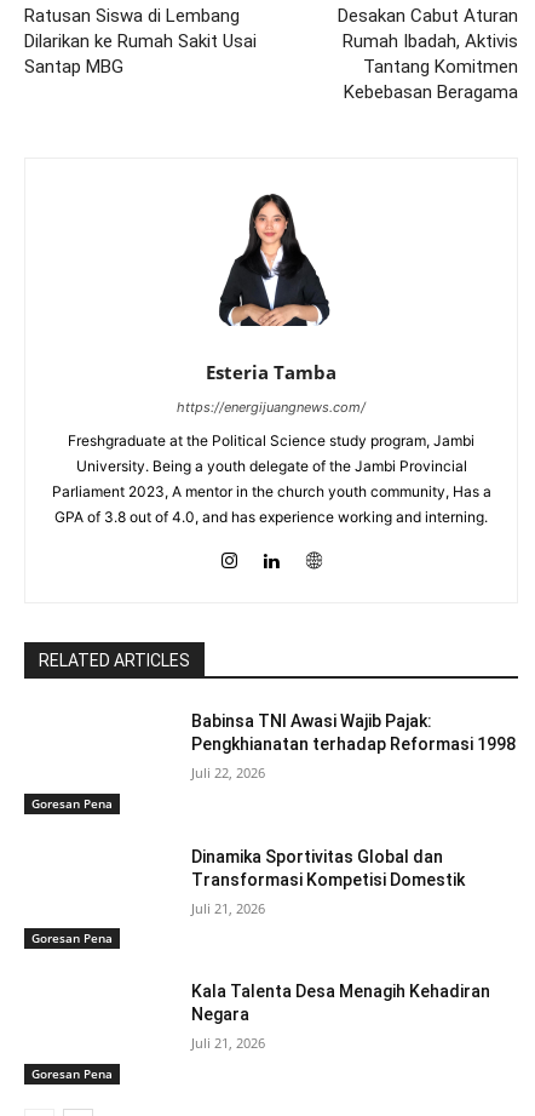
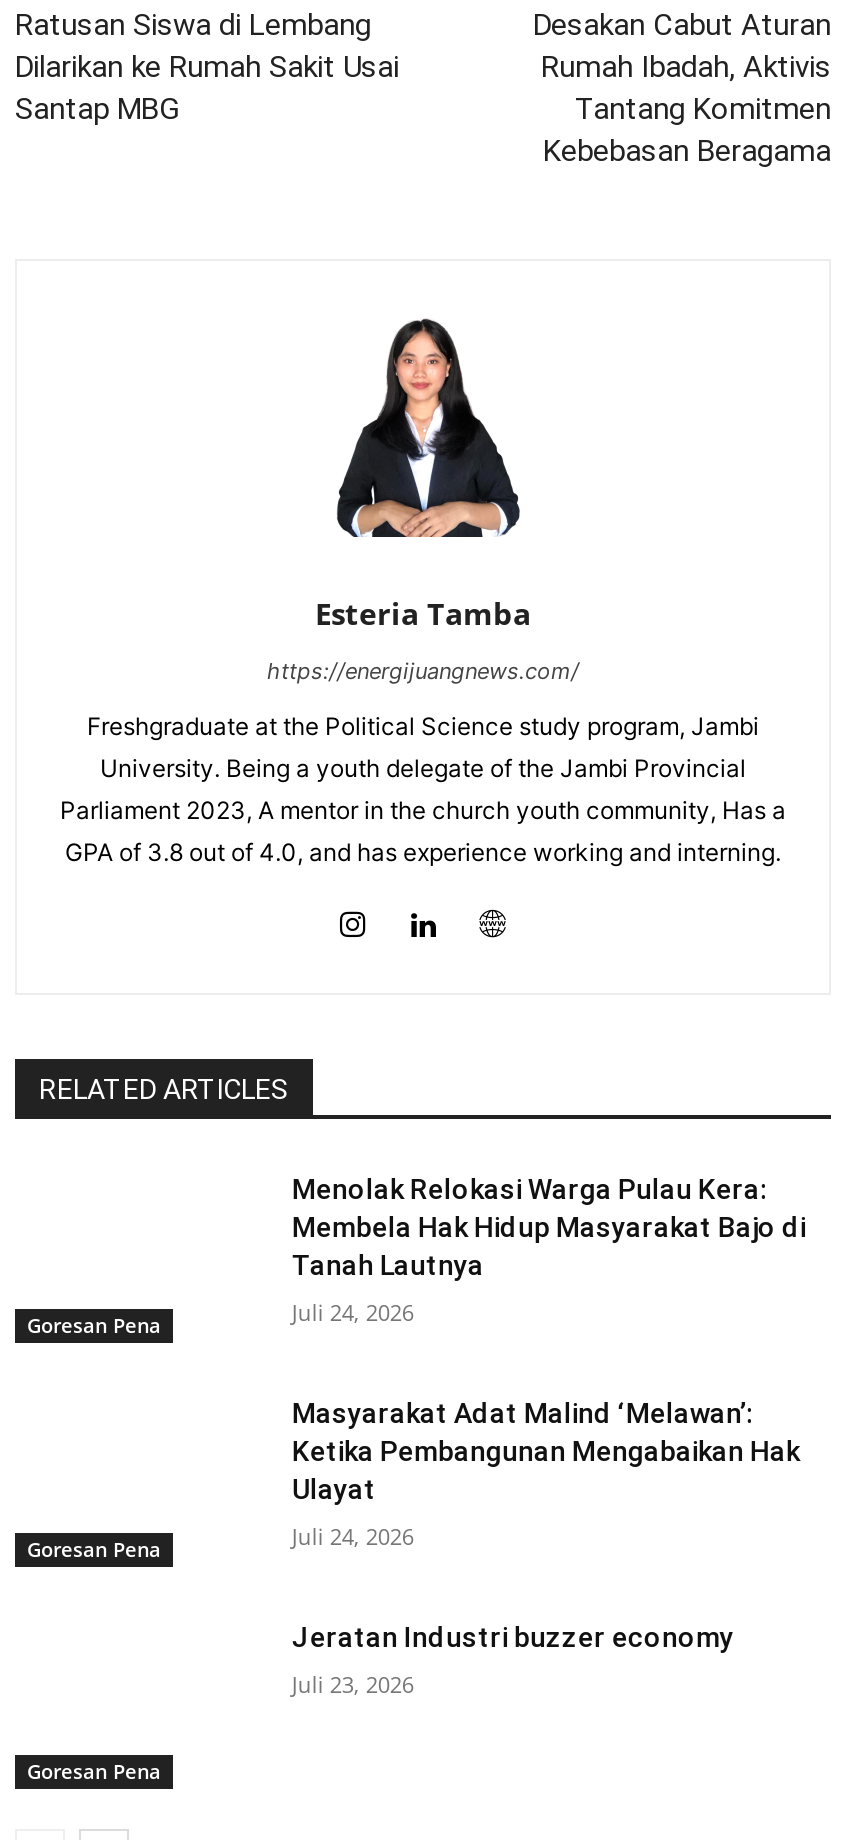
[192,711,516,754] Babinsa TNI Awasi Wajib Pajak: | Pengkhianatan terhadap Reformasi 1998 -> [292,1174,806,1282] Menolak Relokasi Warga Pulau Kera: | Membela Hak Hidup Masyarakat Bajo di | Tanah Lautnya
[192,763,266,781] Juli 22, 2026 -> [292,1298,414,1328] Juli 24, 2026
[192,846,465,889] Dinamika Sportivitas Global dan | Transformasi Kompetisi Domestik -> [292,1397,800,1505] Masyarakat Adat Malind ‘Melawan’: | Ketika Pembangunan Mengabaikan Hak | Ulayat
[192,898,266,917] Juli 21, 2026 -> [292,1521,414,1551] Juli 24, 2026
[192,982,491,1024] Kala Talenta Desa Menagih Kehadiran | Negara -> [292,1620,734,1652] Jeratan Industri buzzer economy
[192,1034,266,1052] Juli 21, 2026 -> [292,1668,414,1698] Juli 23, 2026

